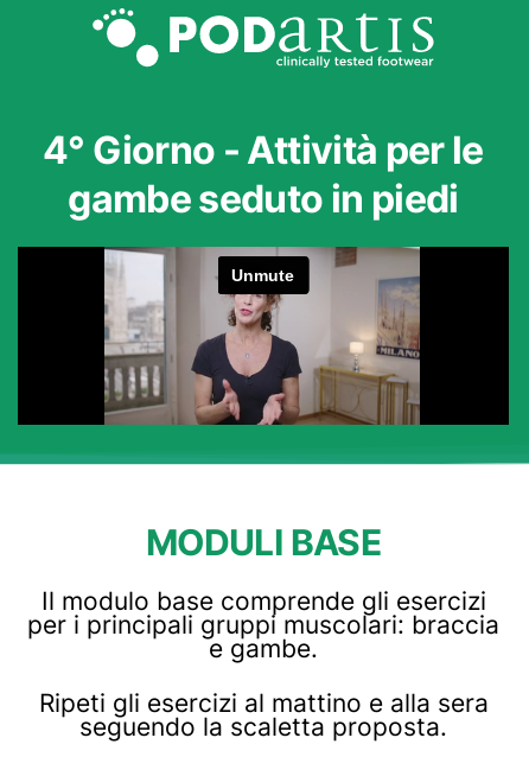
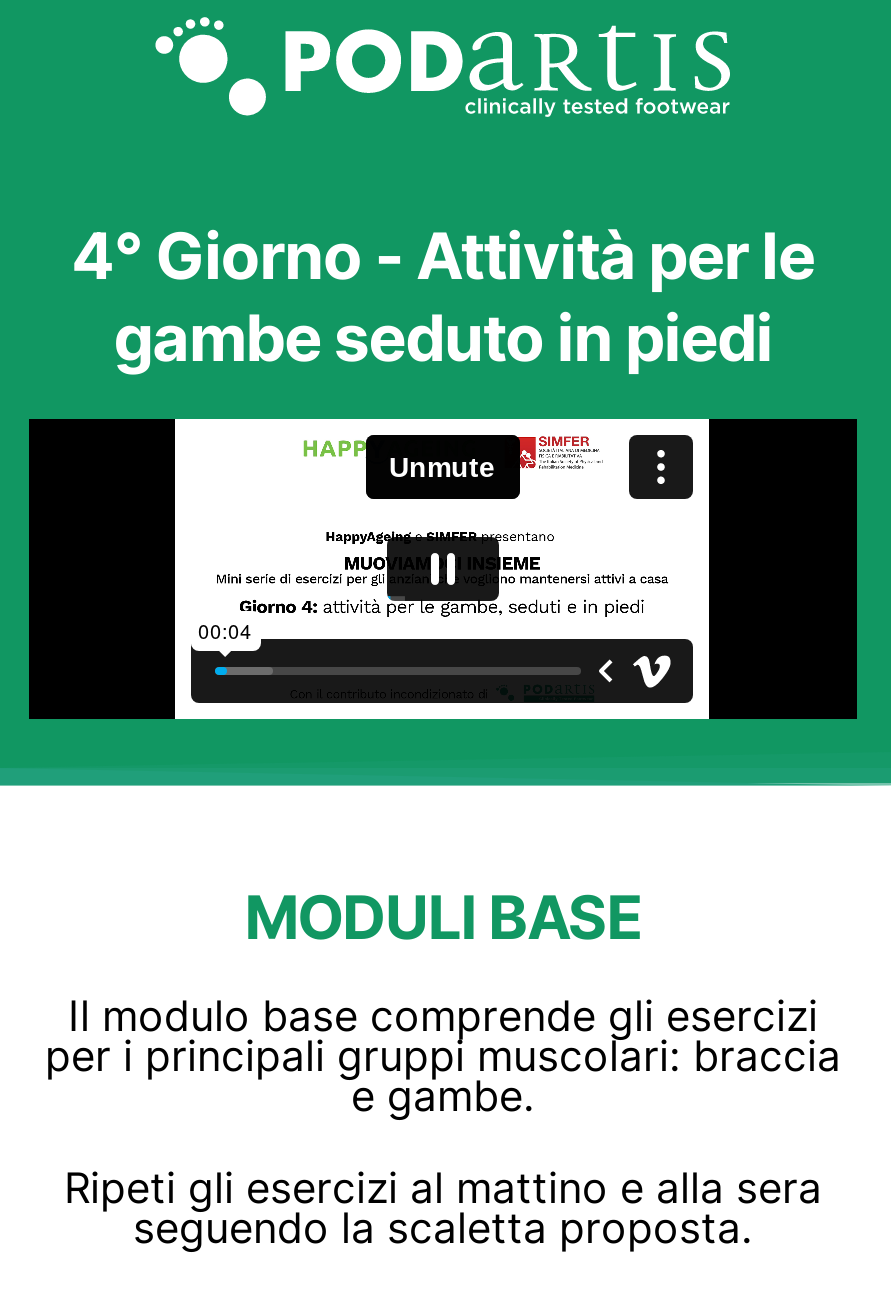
[103,246,421,426] [image] -> [173,417,711,721] [image]

